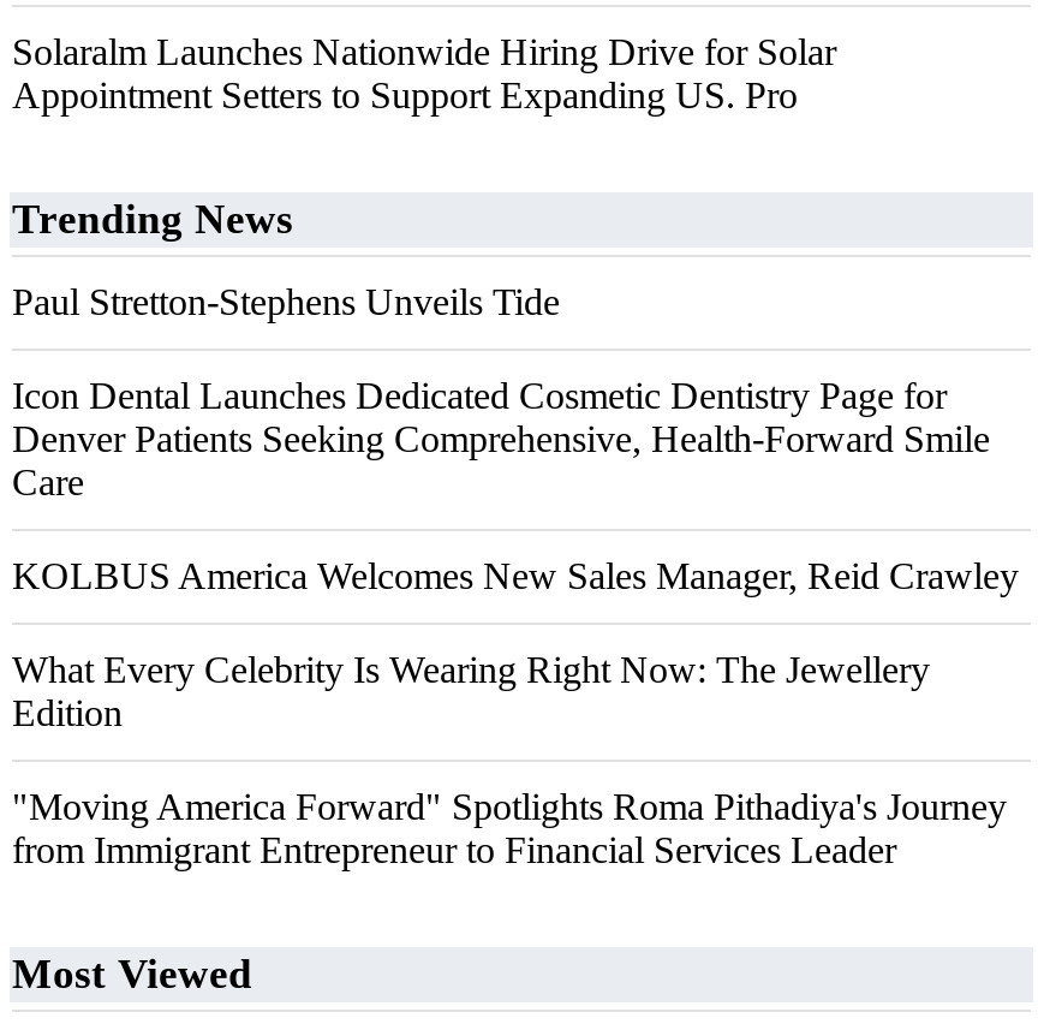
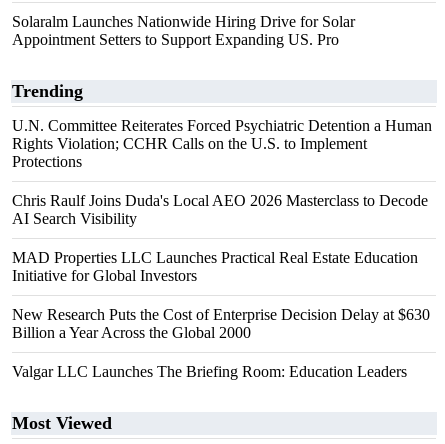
[12,195,293,243] Trending News -> [12,81,83,101] Trending
[12,281,560,322] Paul Stretton-Stephens Unveils Tide -> [12,117,432,170] U.N. Committee Reiterates Forced Psychiatric Detention a Human | Rights Violation; CCHR Calls on the U.S. to Implement | Protections
[12,375,990,502] Icon Dental Launches Dedicated Cosmetic Dentistry Page for | Denver Patients Seeking Comprehensive, Health-Forward Smile | Care -> [12,192,428,227] Chris Raulf Joins Duda's Local AEO 2026 Masterclass to Decode | AI Search Visibility
[12,555,1019,596] KOLBUS America Welcomes New Sales Manager, Reid Crawley -> [12,249,418,284] MAD Properties LLC Launches Practical Real Estate Education | Initiative for Global Investors
[12,649,930,733] What Every Celebrity Is Wearing Right Now: The Jewellery | Edition -> [12,306,430,341] New Research Puts the Cost of Enterprise Decision Delay at $630 | Billion a Year Across the Global 2000
[12,786,1007,870] "Moving America Forward" Spotlights Roma Pithadiya's Journey | from Immigrant Entrepreneur to Financial Services Leader -> [12,363,407,380] Valgar LLC Launches The Briefing Room: Education Leaders

